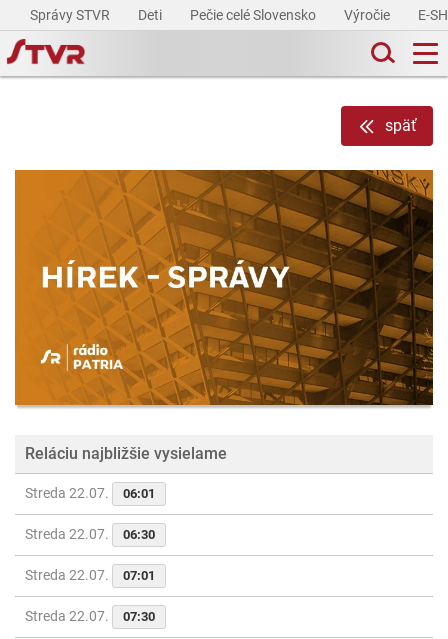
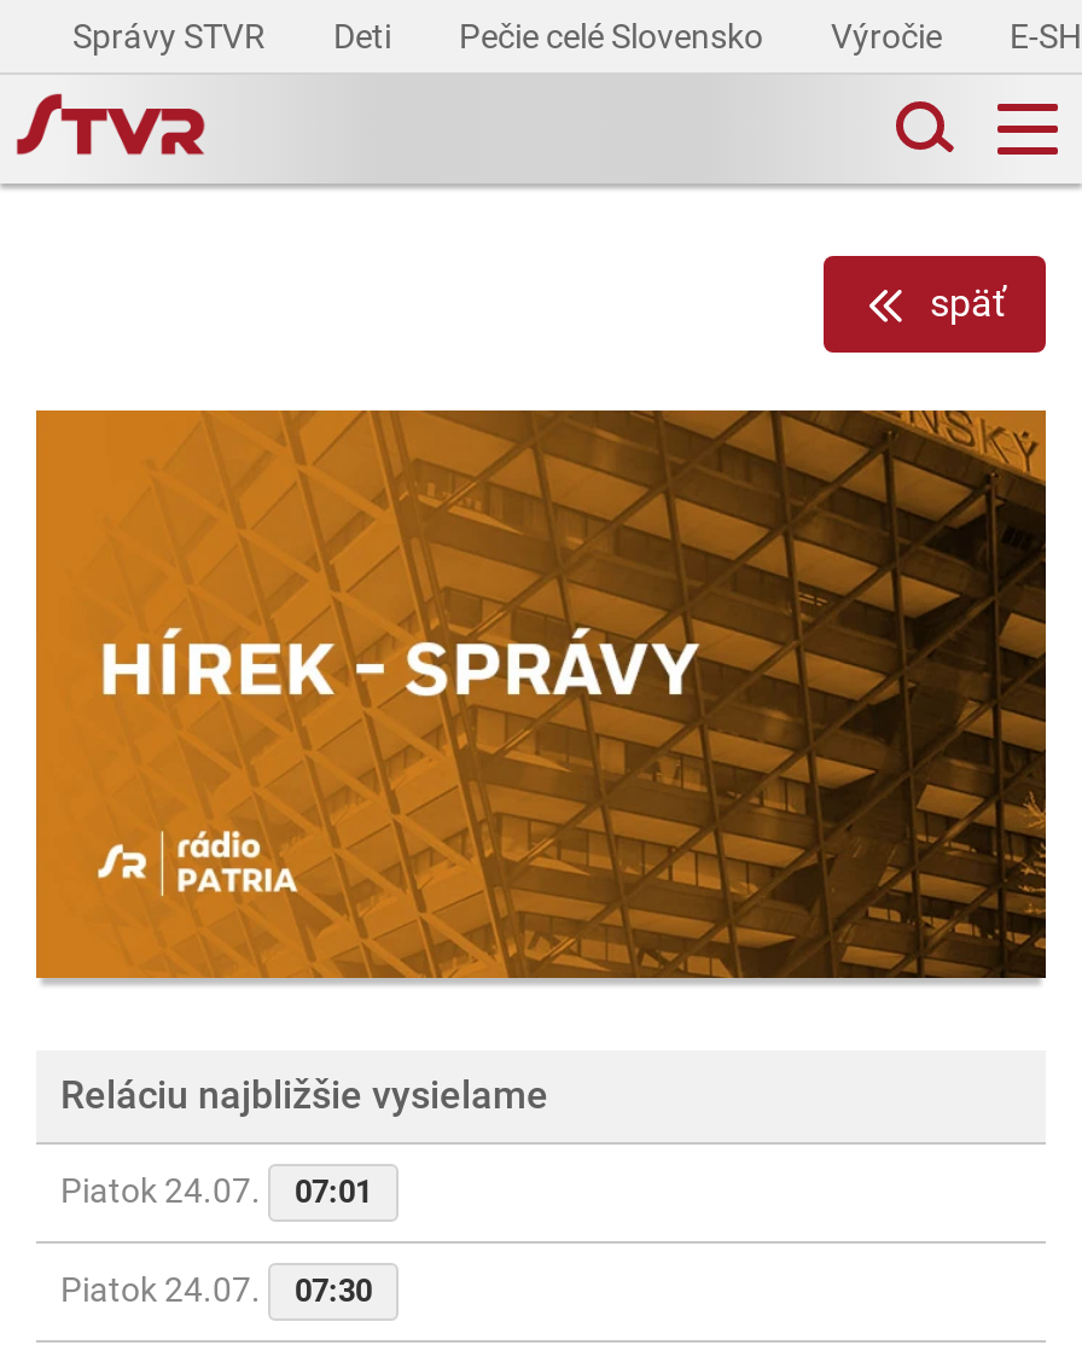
[25,485,155,583] Streda 22.07. | 06:01 | Streda 22.07. | 06:30 | Streda 22.07. -> [60,1172,268,1211] Piatok 24.07.
[25,608,155,624] Streda 22.07. 07:30 -> [60,1271,372,1310] Piatok 24.07. 07:30

